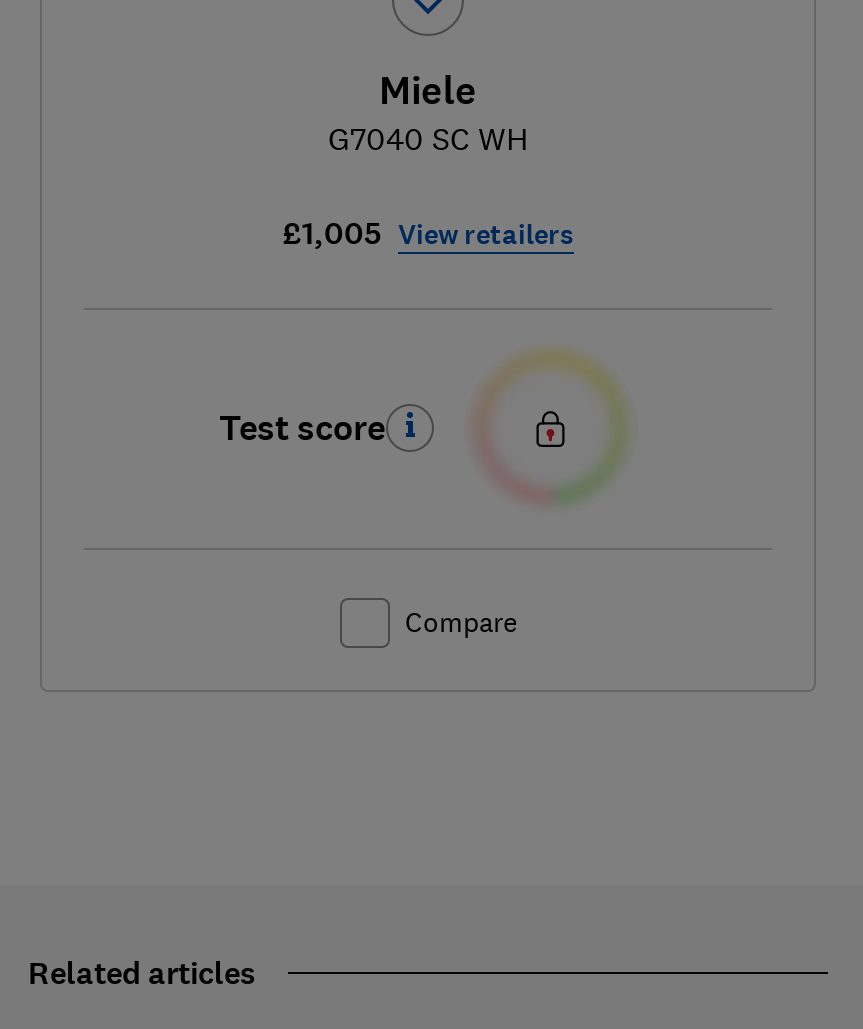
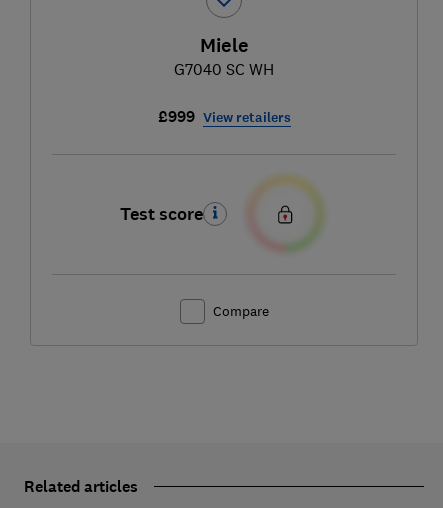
[282,211,574,253] £1,005 View retailers -> [157,106,290,127] £999 View retailers

